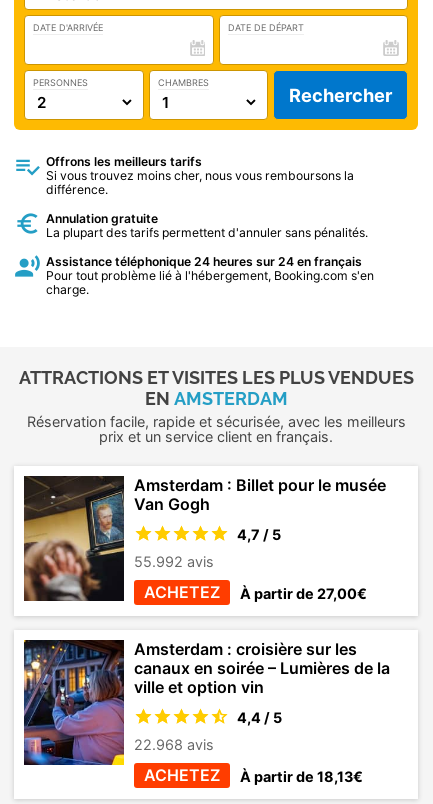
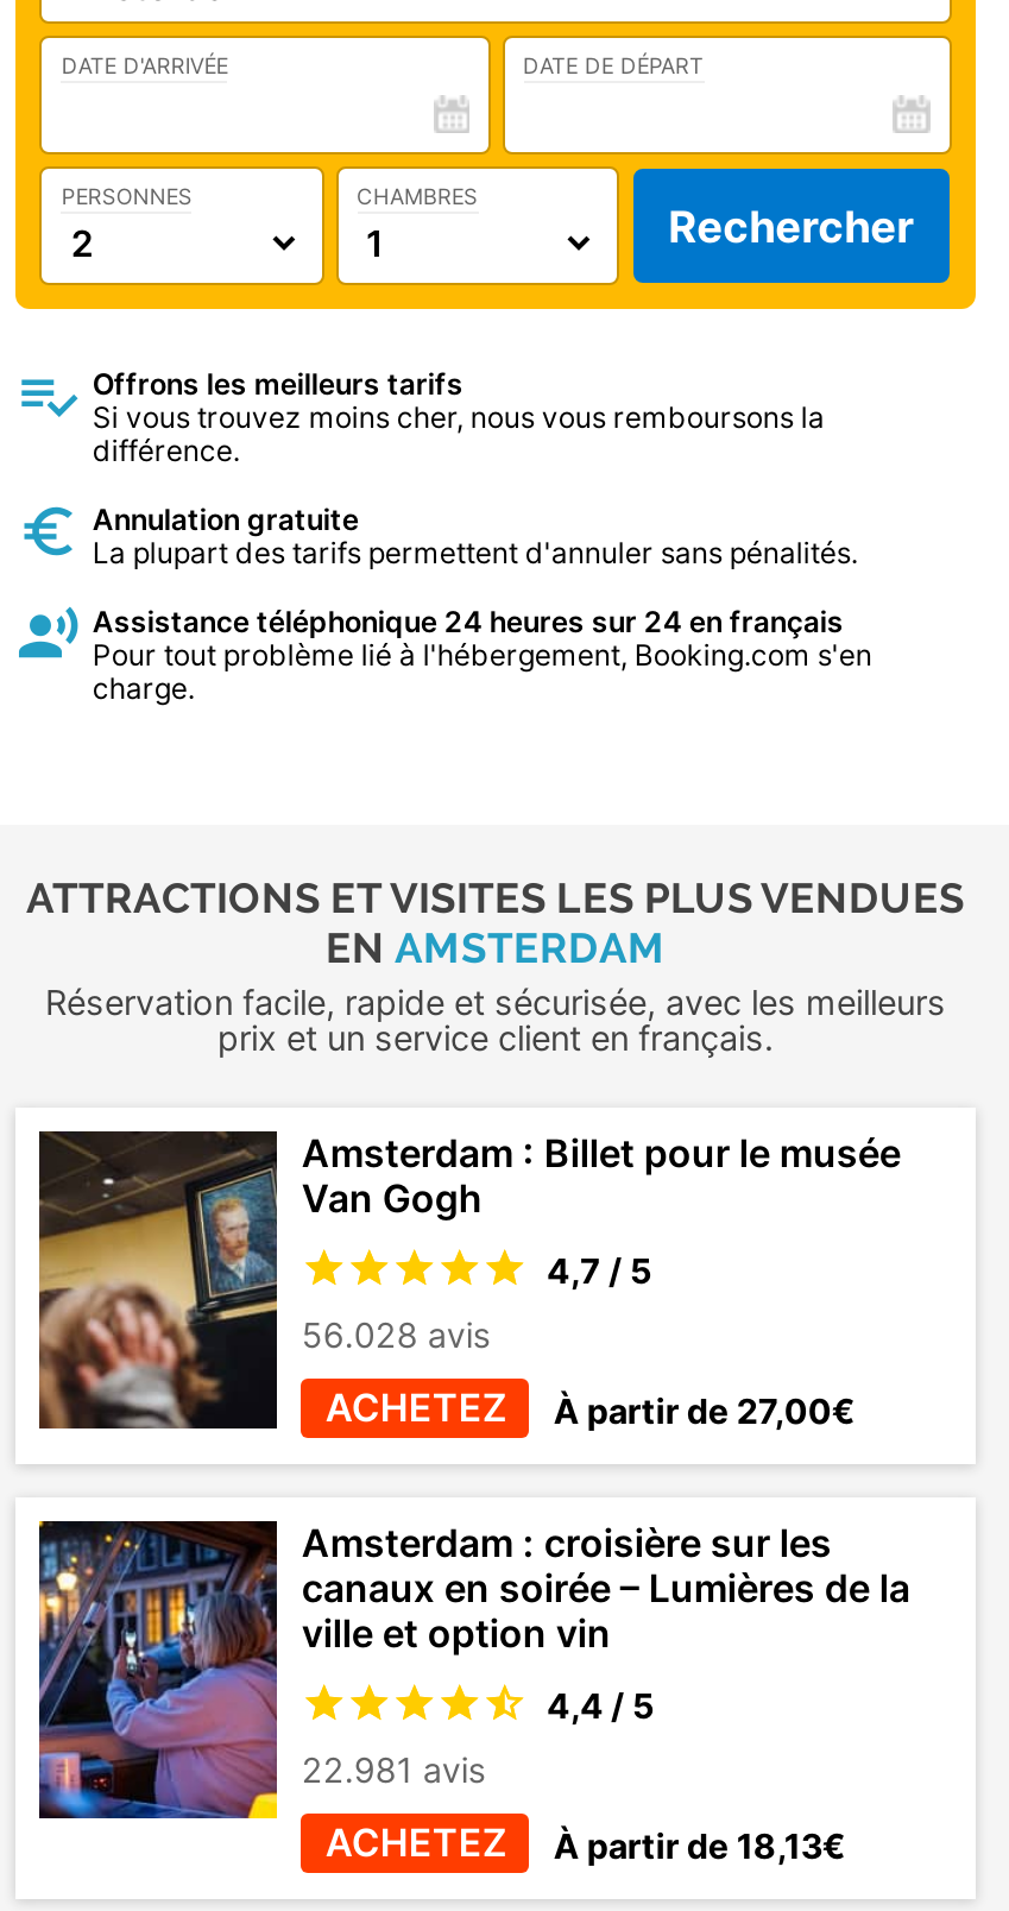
[134,553,214,570] 55.992 avis -> [302,1314,492,1354] 56.028 avis
[134,736,214,753] 22.968 avis -> [302,1749,487,1789] 22.981 avis

